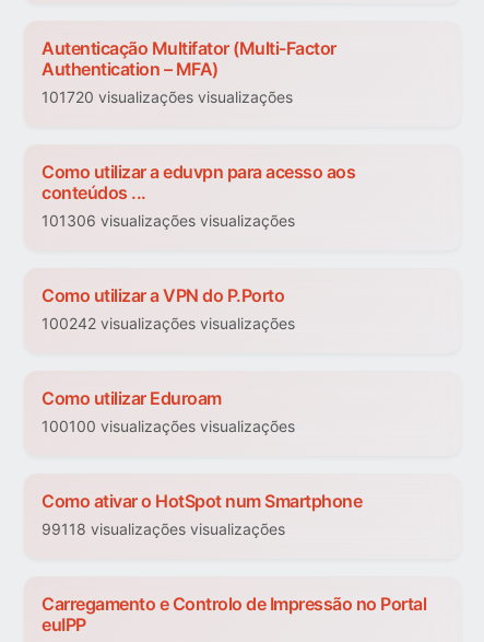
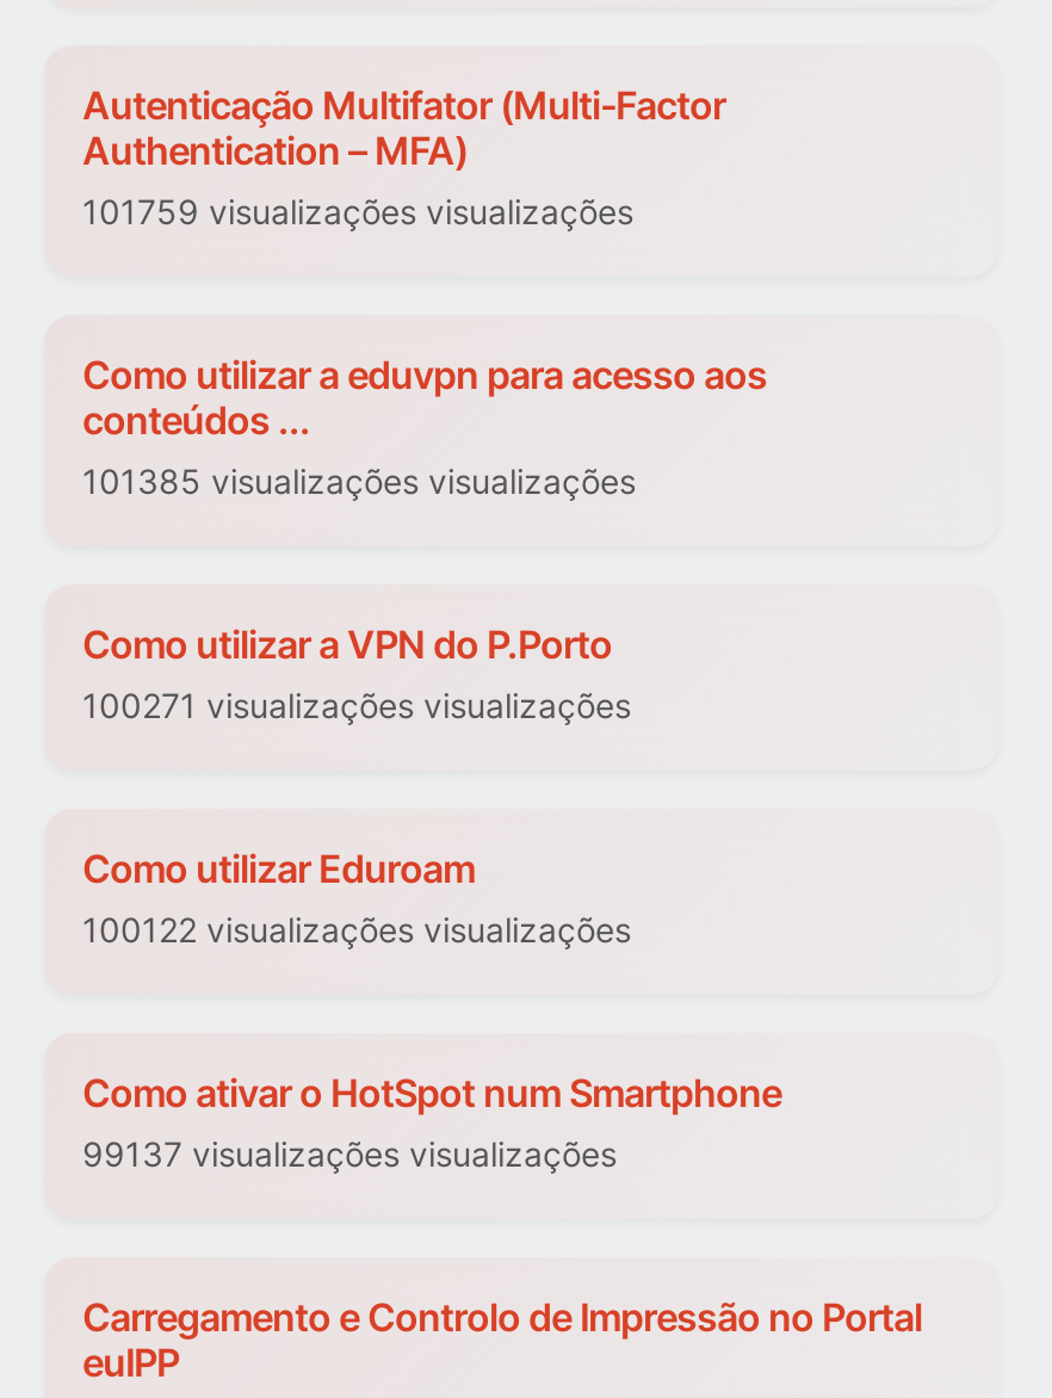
[42,88,293,107] 101720 visualizações visualizações -> [82,192,633,233] 101759 visualizações visualizações
[42,212,295,230] 101306 visualizações visualizações -> [82,462,636,502] 101385 visualizações visualizações
[42,314,295,333] 100242 visualizações visualizações -> [82,686,631,726] 100271 visualizações visualizações
[42,417,295,436] 100100 visualizações visualizações -> [82,910,631,951] 100122 visualizações visualizações
[42,520,285,539] 99118 visualizações visualizações -> [82,1134,617,1175] 99137 visualizações visualizações

